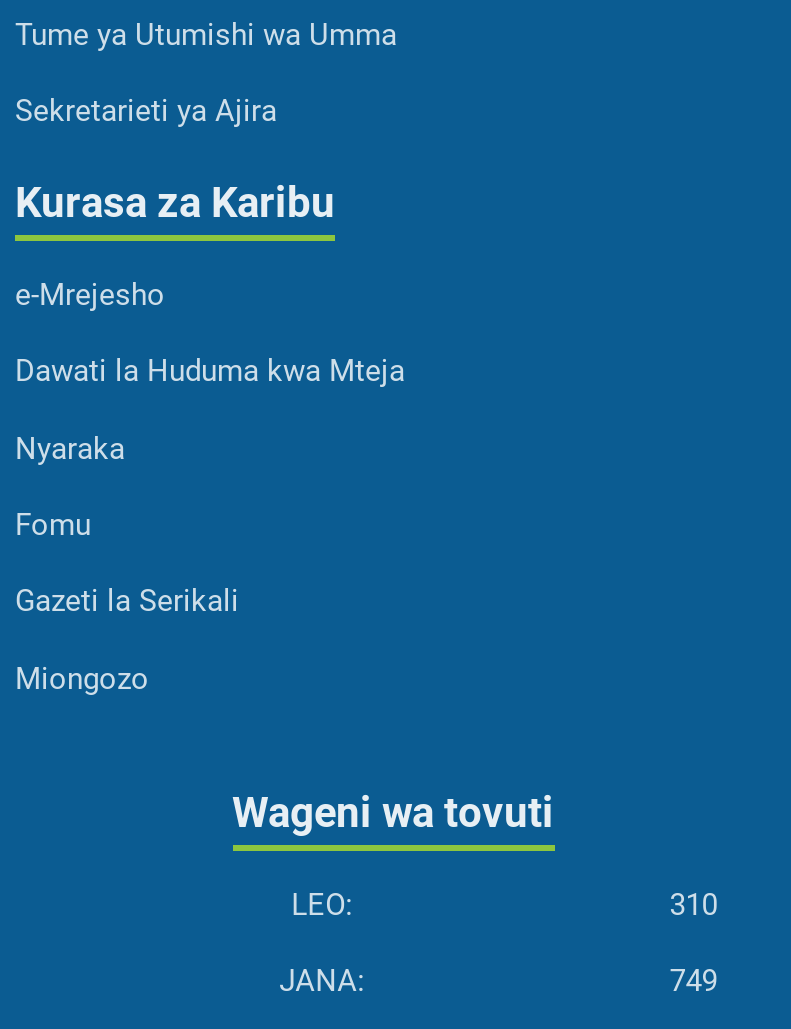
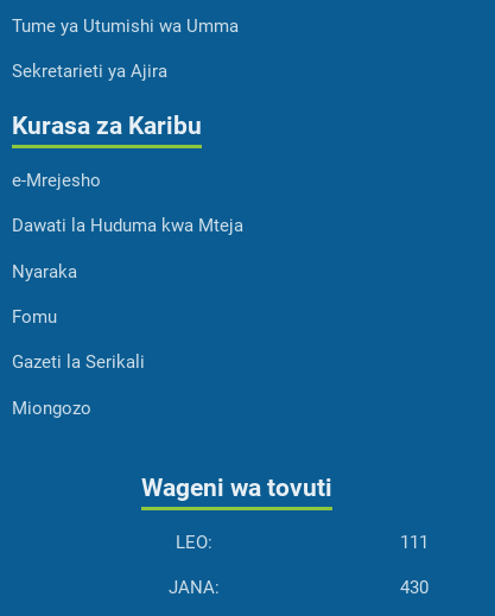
[669,887,717,923] 310 -> [400,531,429,553] 111
[669,963,717,999] 749 -> [400,577,429,598] 430

